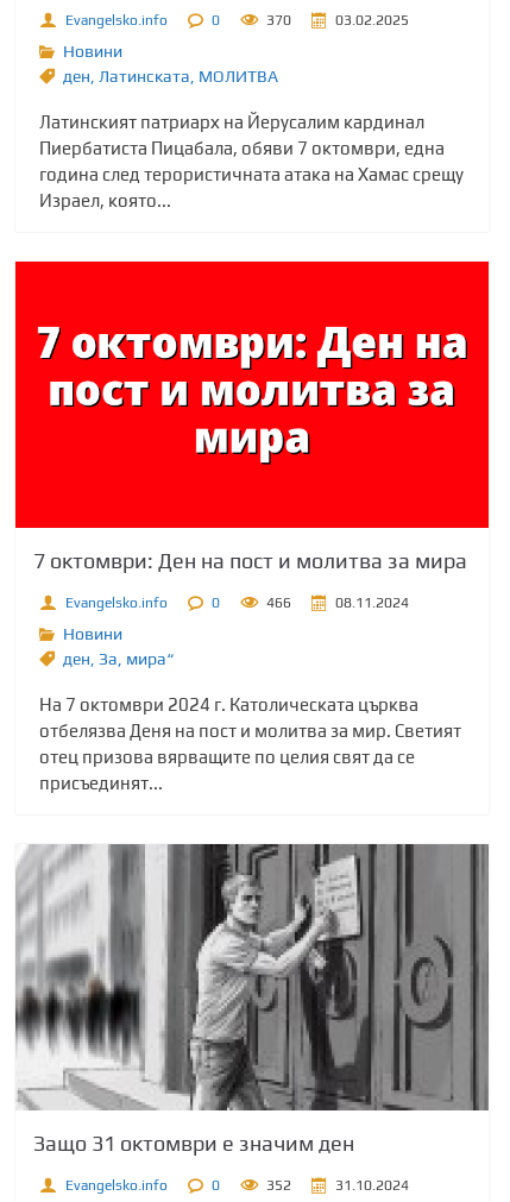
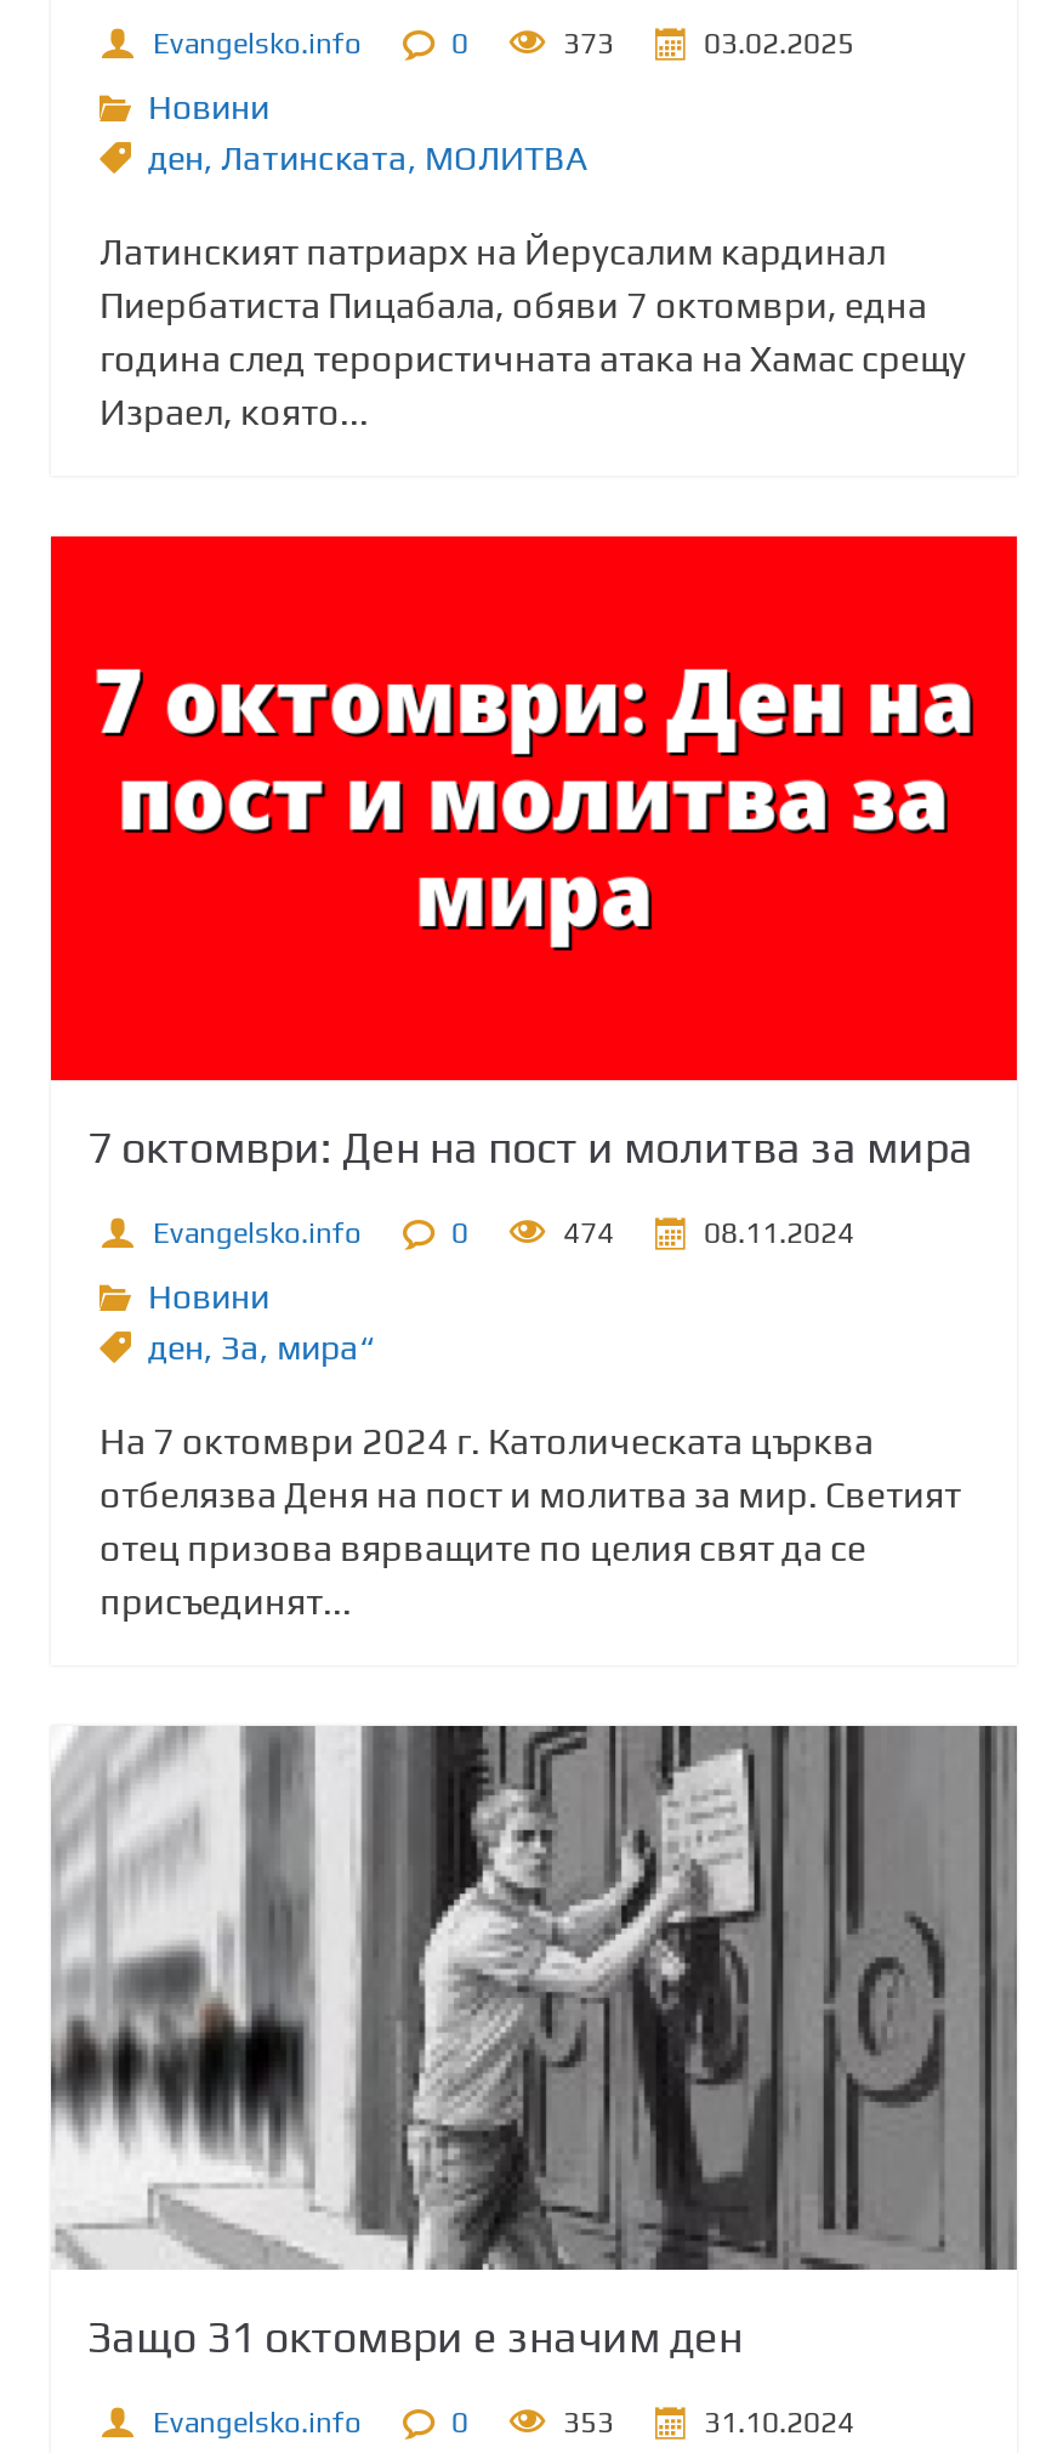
[266,12,291,29] 370 -> [563,27,614,61] 373
[266,594,291,611] 466 -> [563,1216,614,1250] 474
[266,1177,291,1193] 352 -> [563,2405,614,2439] 353

